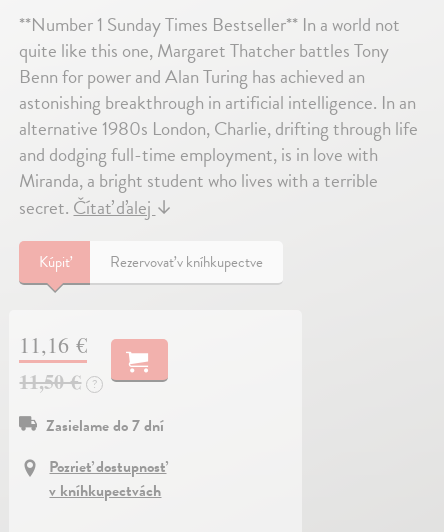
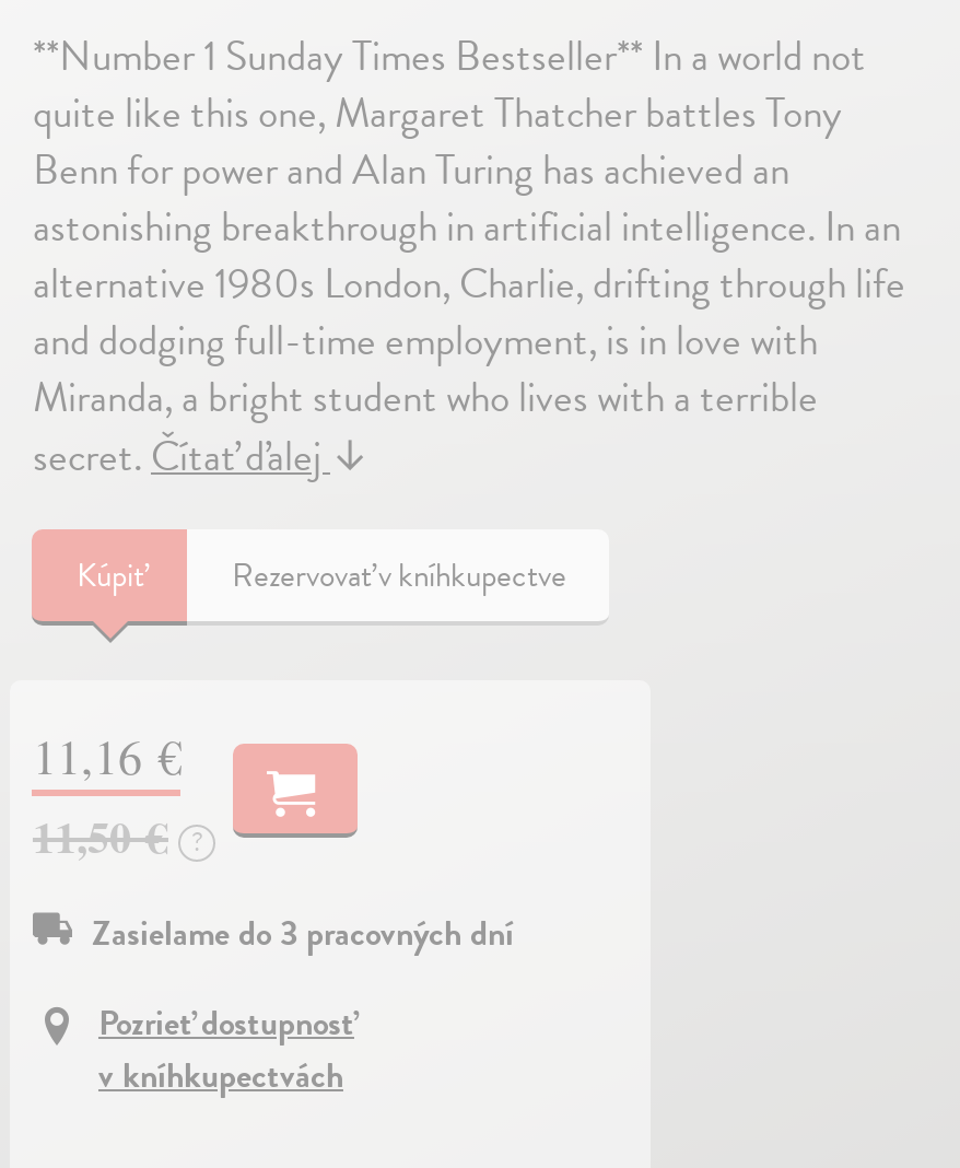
[46,415,164,439] Zasielame do 7 dní -> [92,909,514,962] Zasielame do 3 pracovných dní

